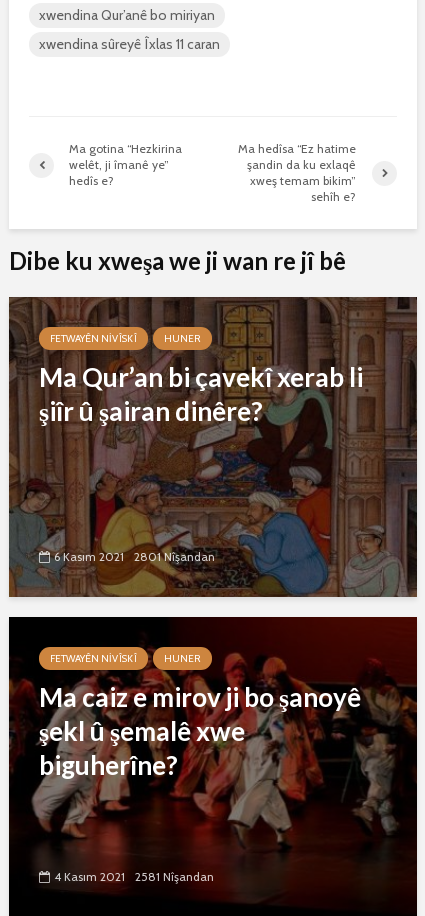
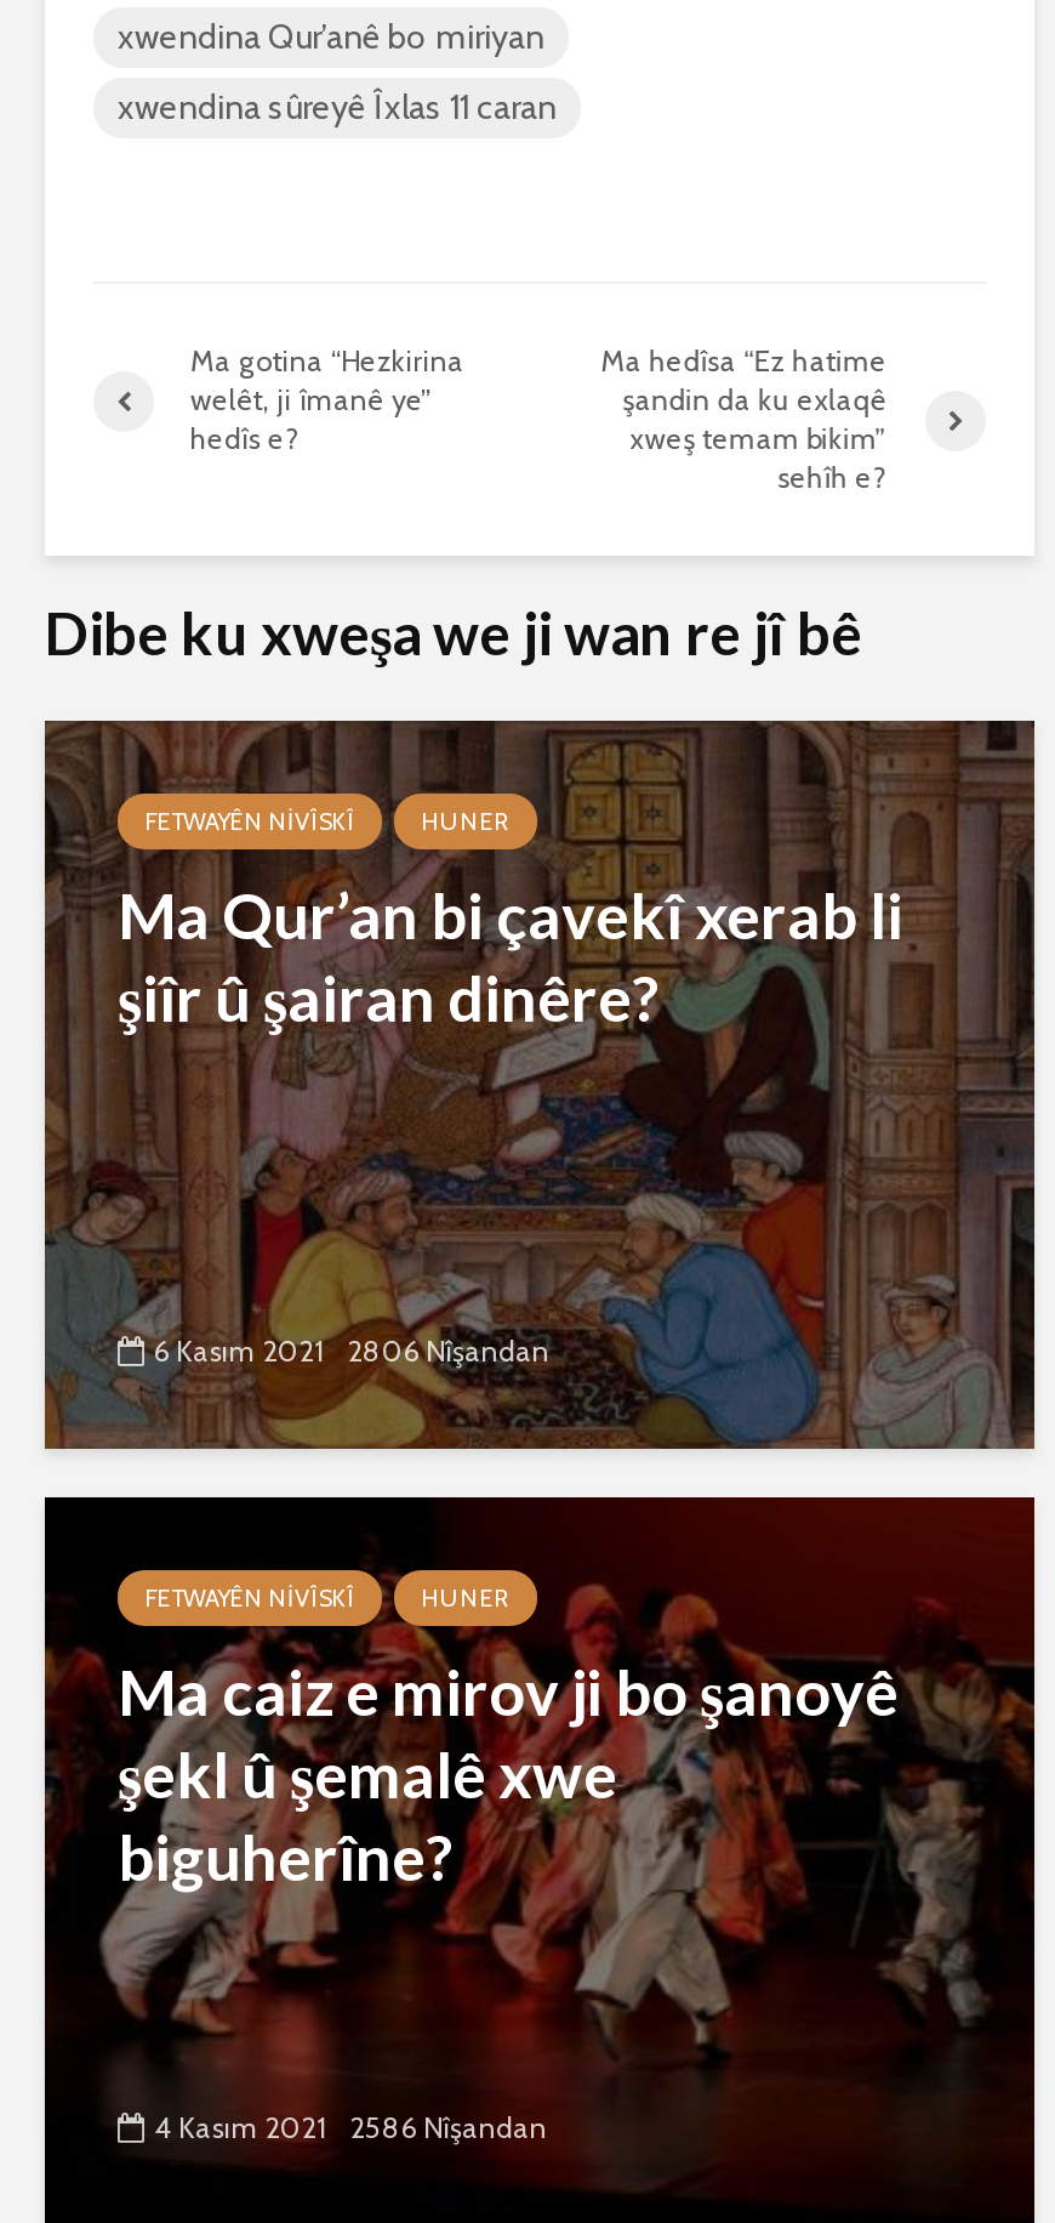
[54,549,215,564] 6 Kasım 2021 2801 Nîşandan -> [154,1333,549,1369] 6 Kasım 2021 2806 Nîşandan
[54,869,214,884] 4 Kasım 2021 2581 Nîşandan -> [154,2109,547,2146] 4 Kasım 2021 2586 Nîşandan

